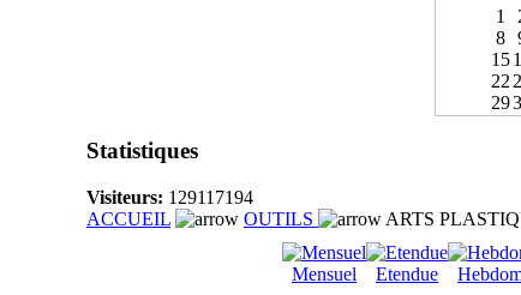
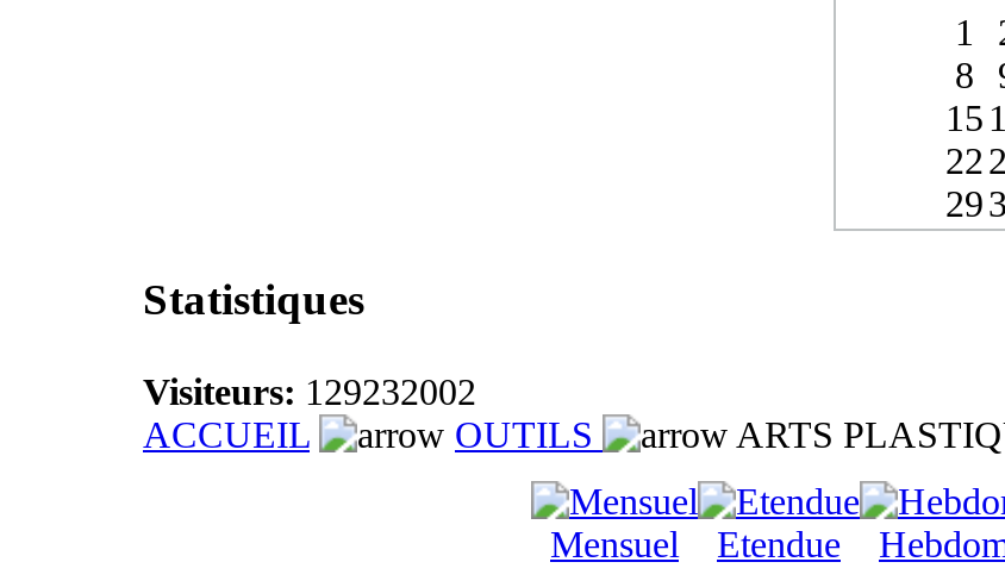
[86,187,253,208] Visiteurs: 129117194 -> [143,372,476,412] Visiteurs: 129232002

